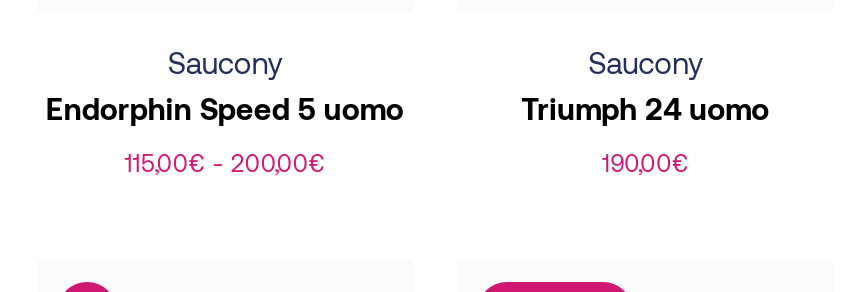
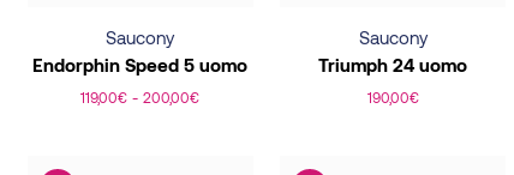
[125,148,325,176] 115,00€ - 200,00€ -> [81,88,200,105] 119,00€ - 200,00€

